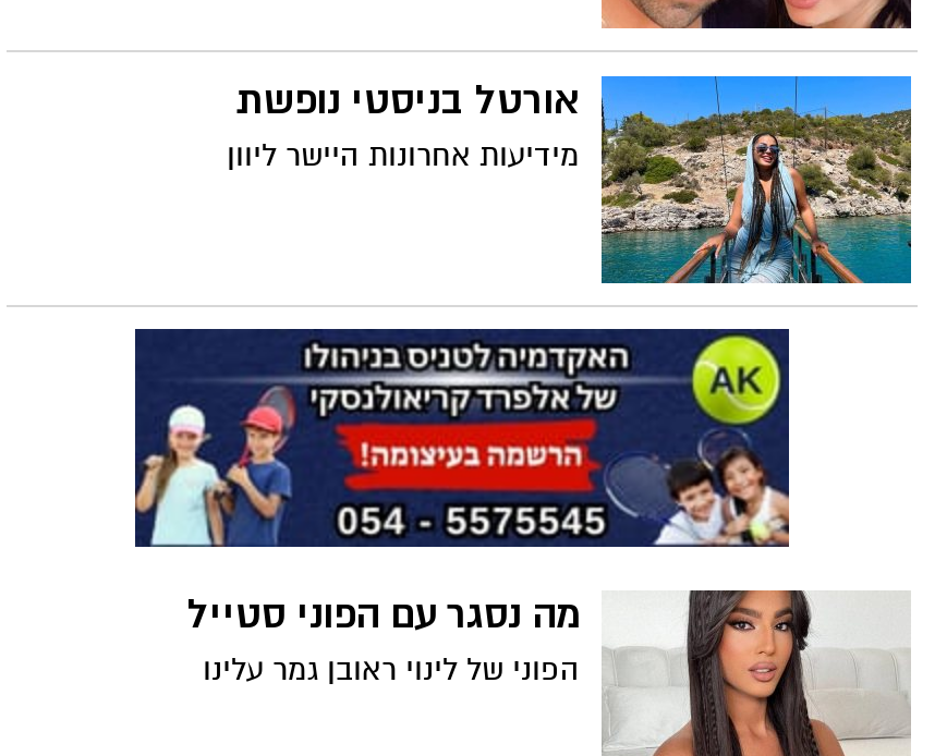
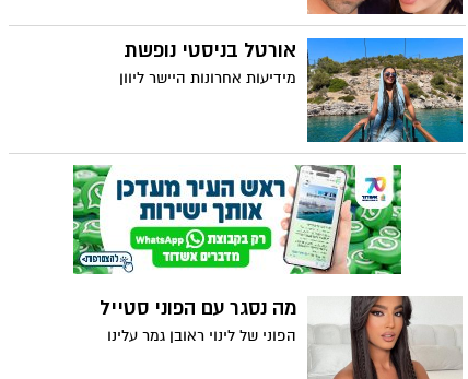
[133,327,791,549] [image] -> [72,164,402,275] [image]

